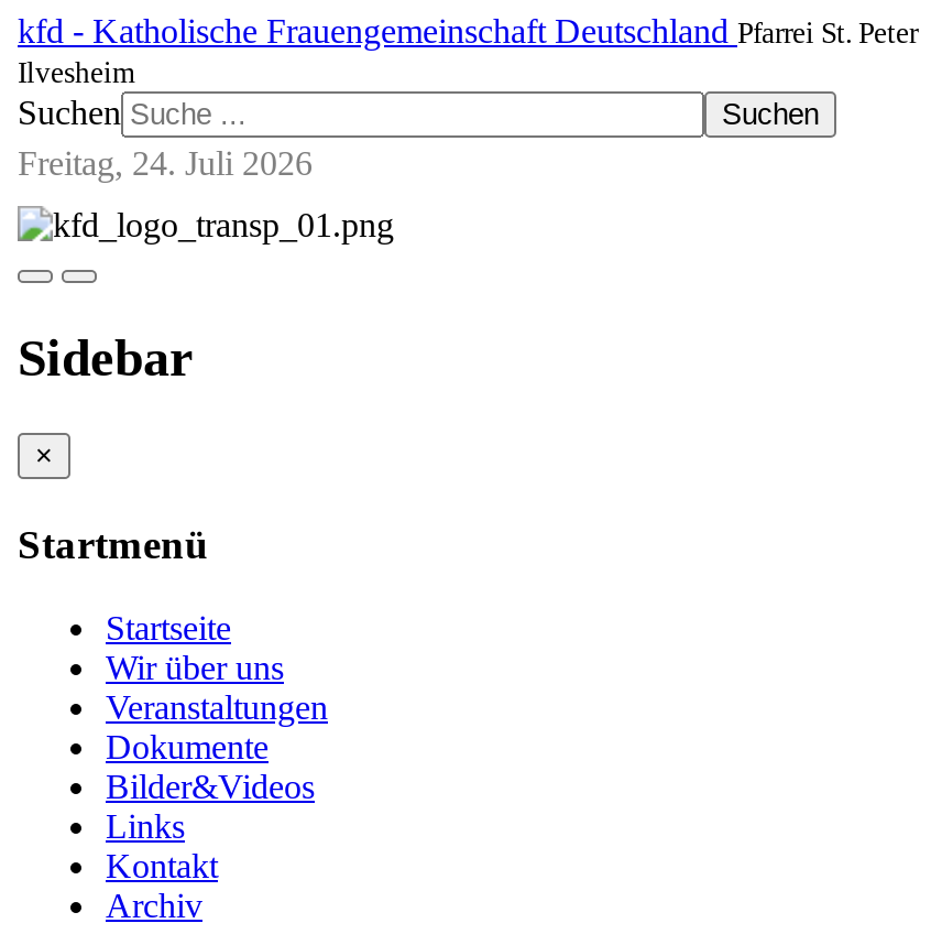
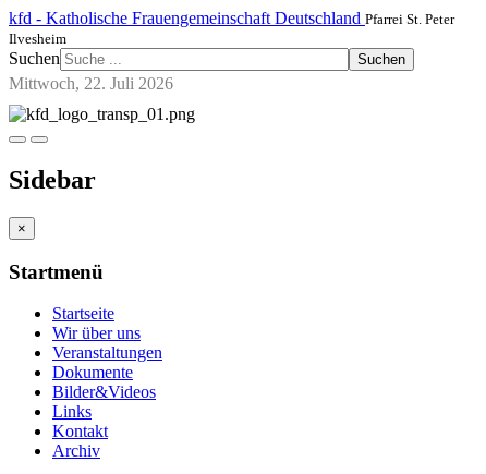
[18,144,313,182] Freitag, 24. Juli 2026 -> [9,74,173,93] Mittwoch, 22. Juli 2026

